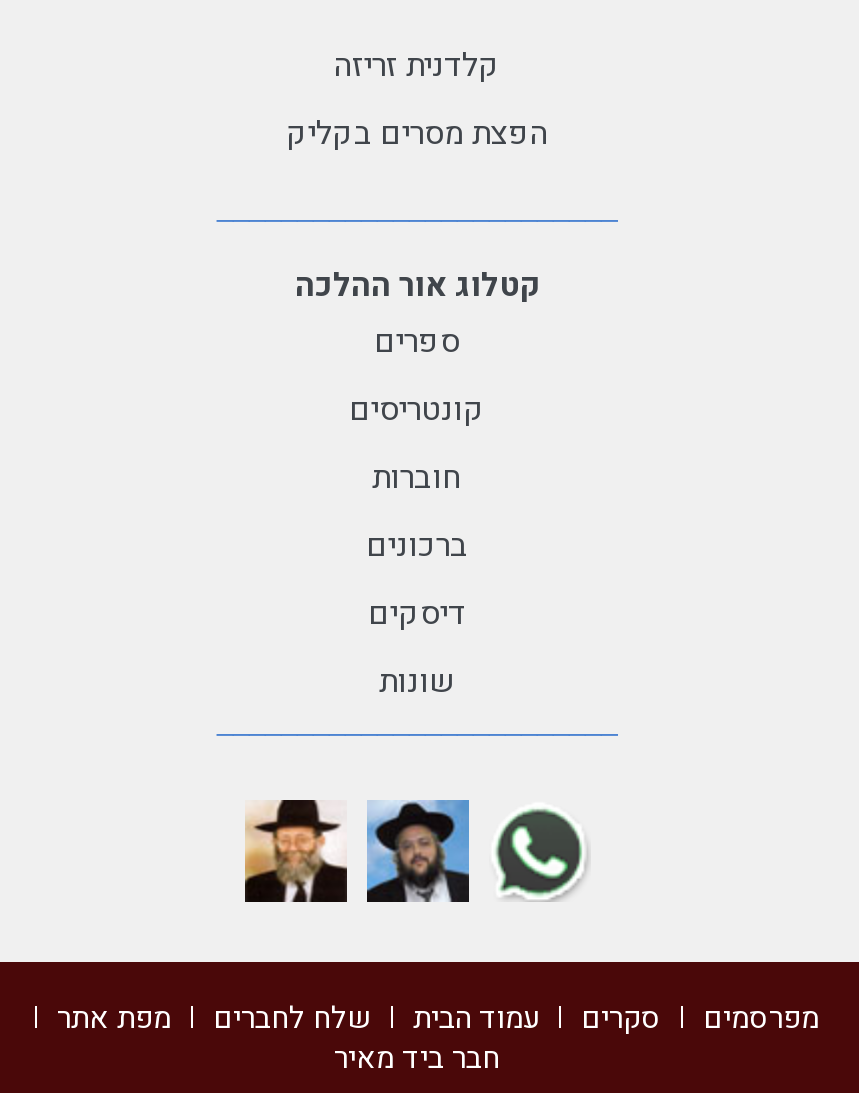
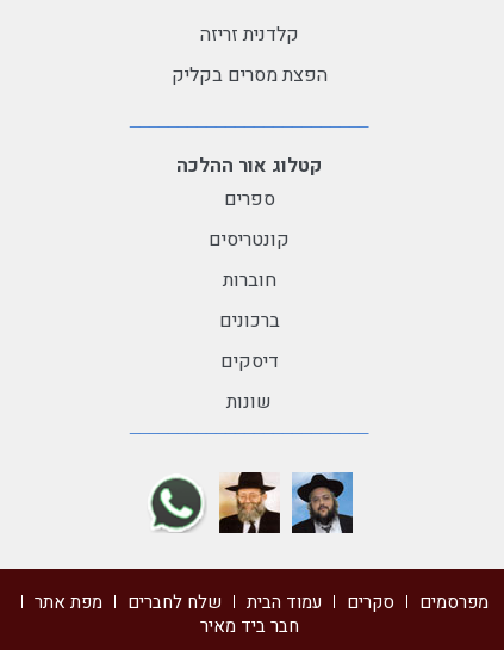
[243,798,349,904] [image] -> [147,472,207,533] [image]
[365,798,471,902] [image] -> [218,471,281,534] [image]
[489,800,591,902] [image] -> [291,471,354,534] [image]

